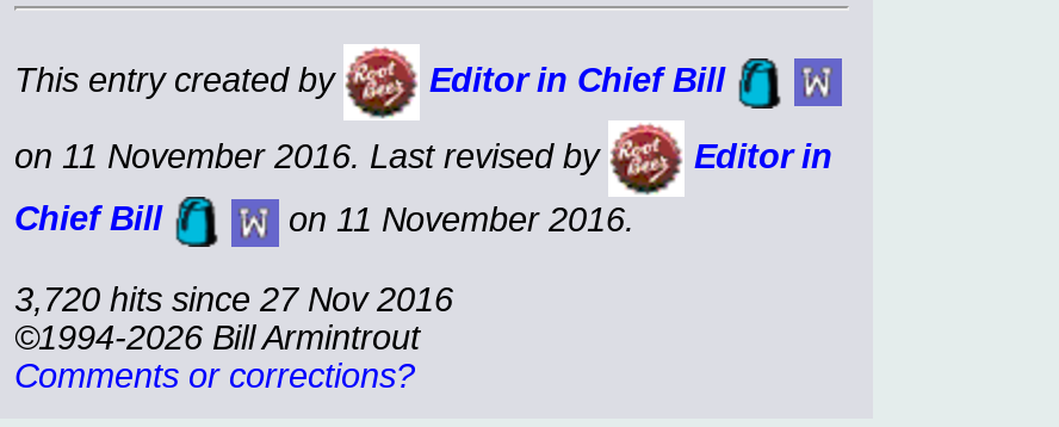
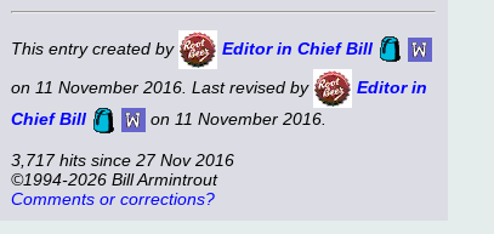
[14,281,453,319] 3,720 hits since 27 Nov 2016 -> [11,151,234,170] 3,717 hits since 27 Nov 2016

